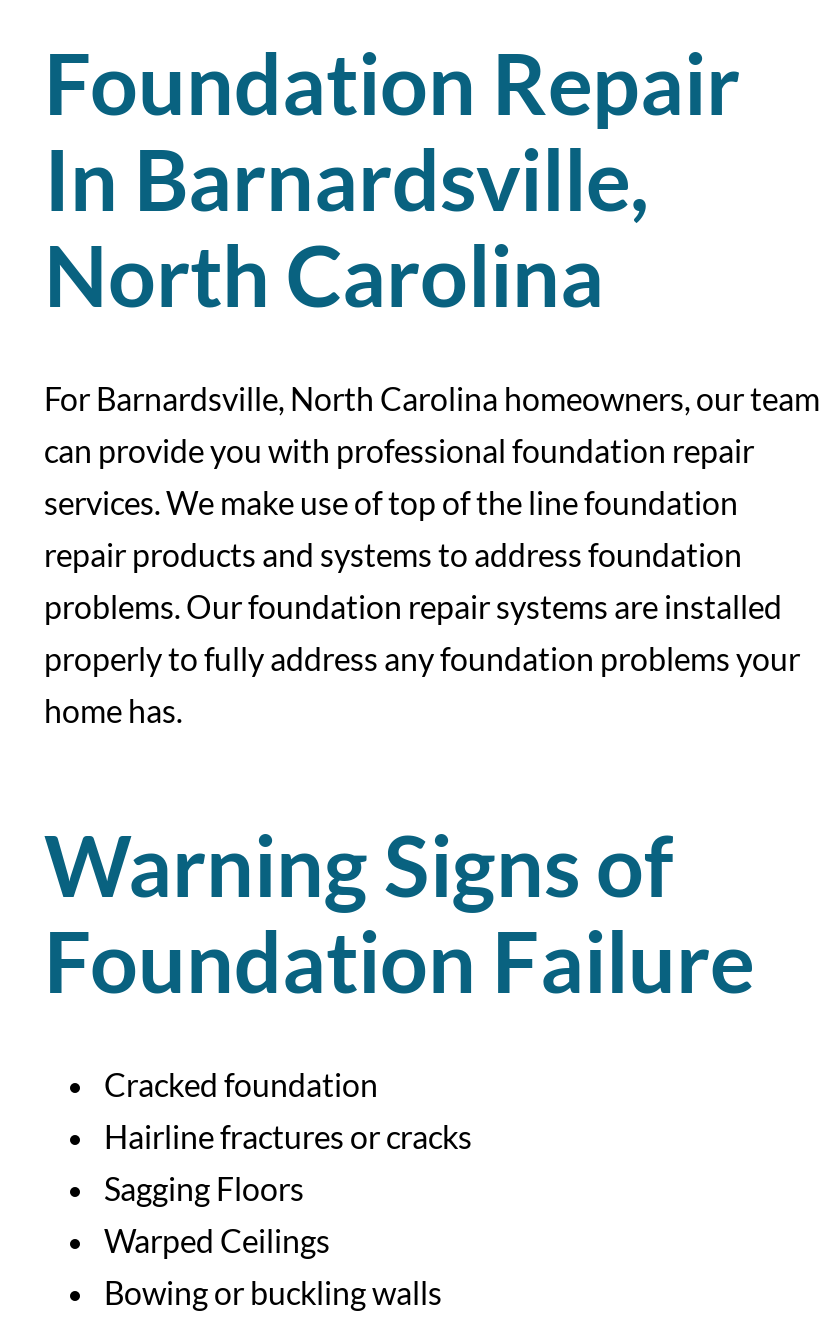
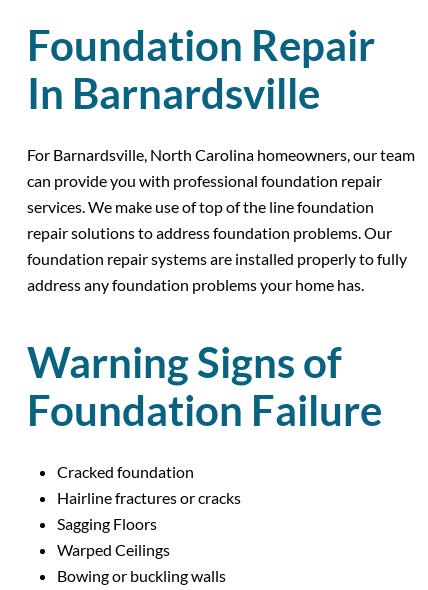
[44,128,648,324] In Barnardsville, | North Carolina -> [27,68,320,118] In Barnardsville
[44,534,800,728] repair products and systems to address foundation | problems. Our foundation repair systems are installed | properly to fully address any foundation problems your | home has. -> [27,223,407,294] repair solutions to address foundation problems. Our | foundation repair systems are installed properly to fully | address any foundation problems your home has.

